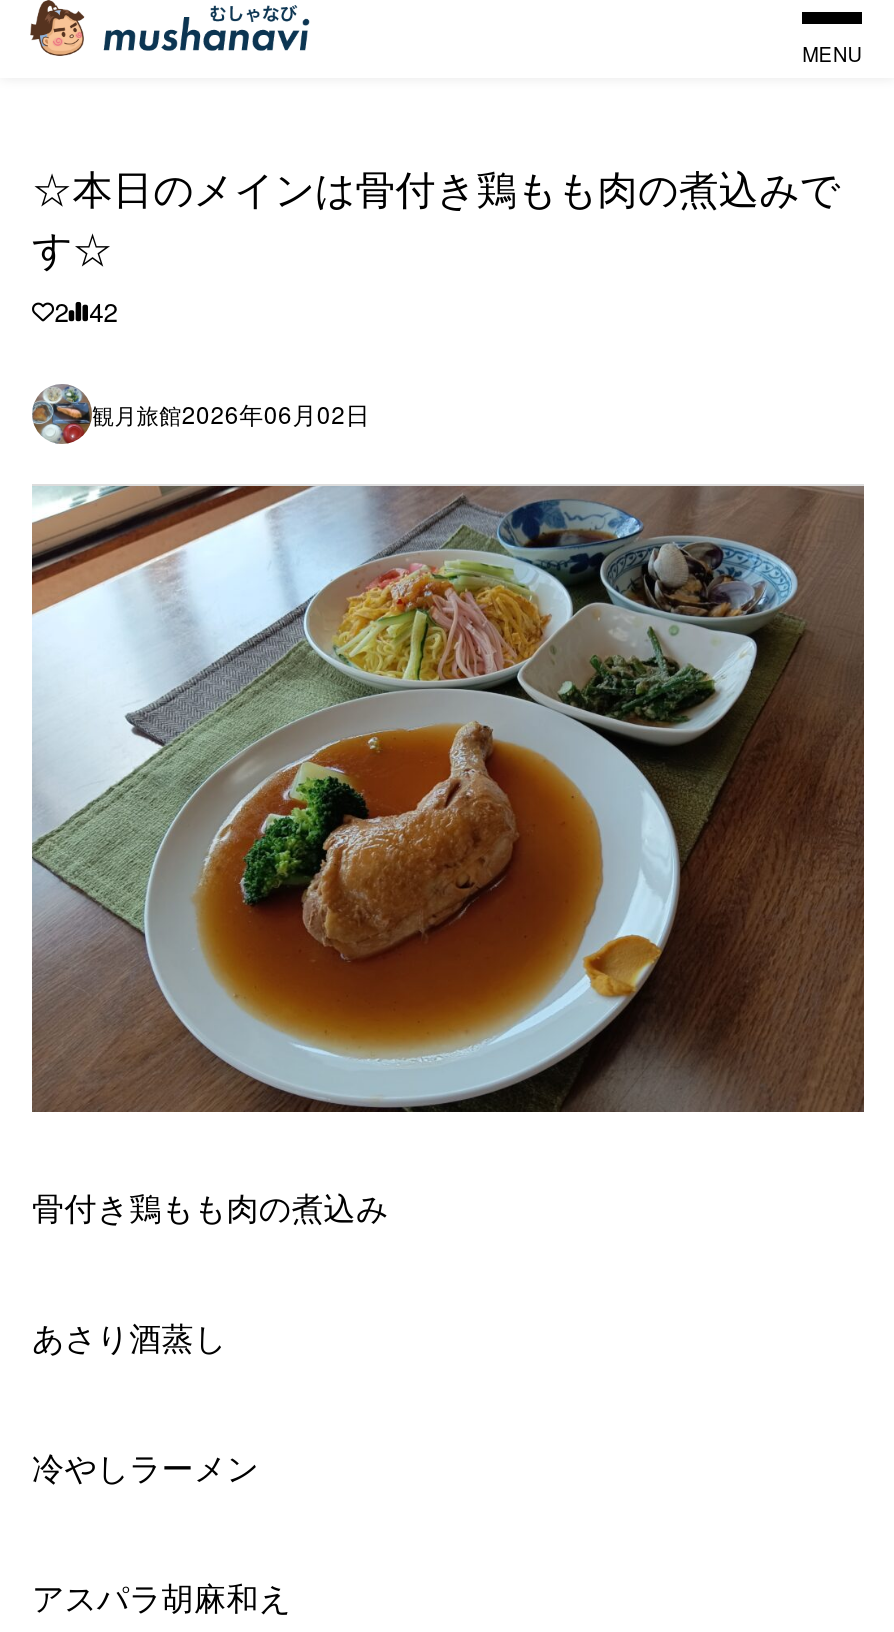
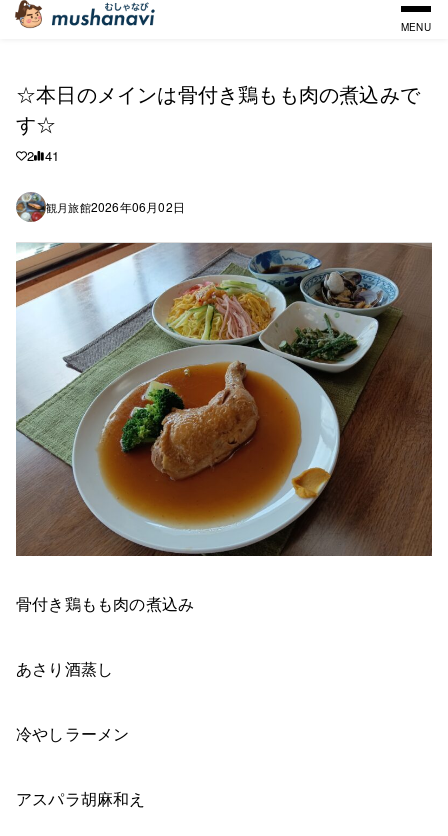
[54,292,118,330] 2 42 -> [27,146,59,165] 2 41

